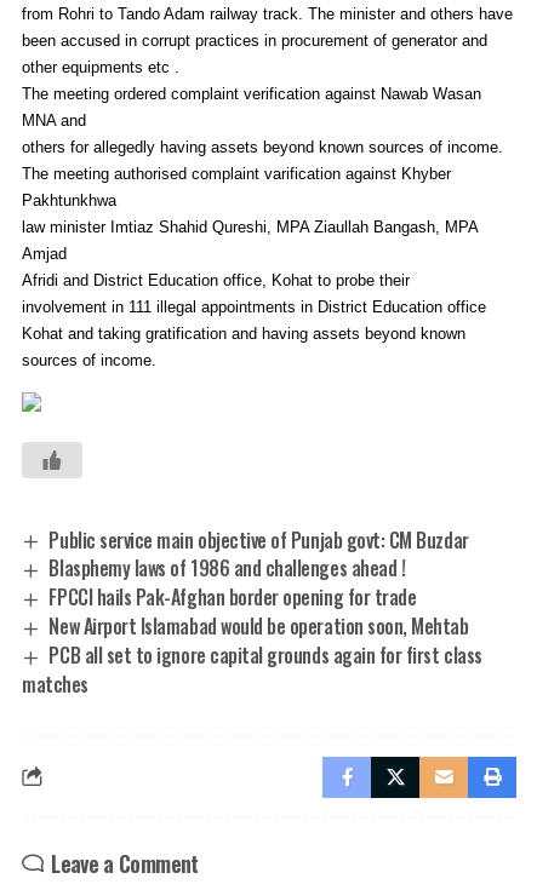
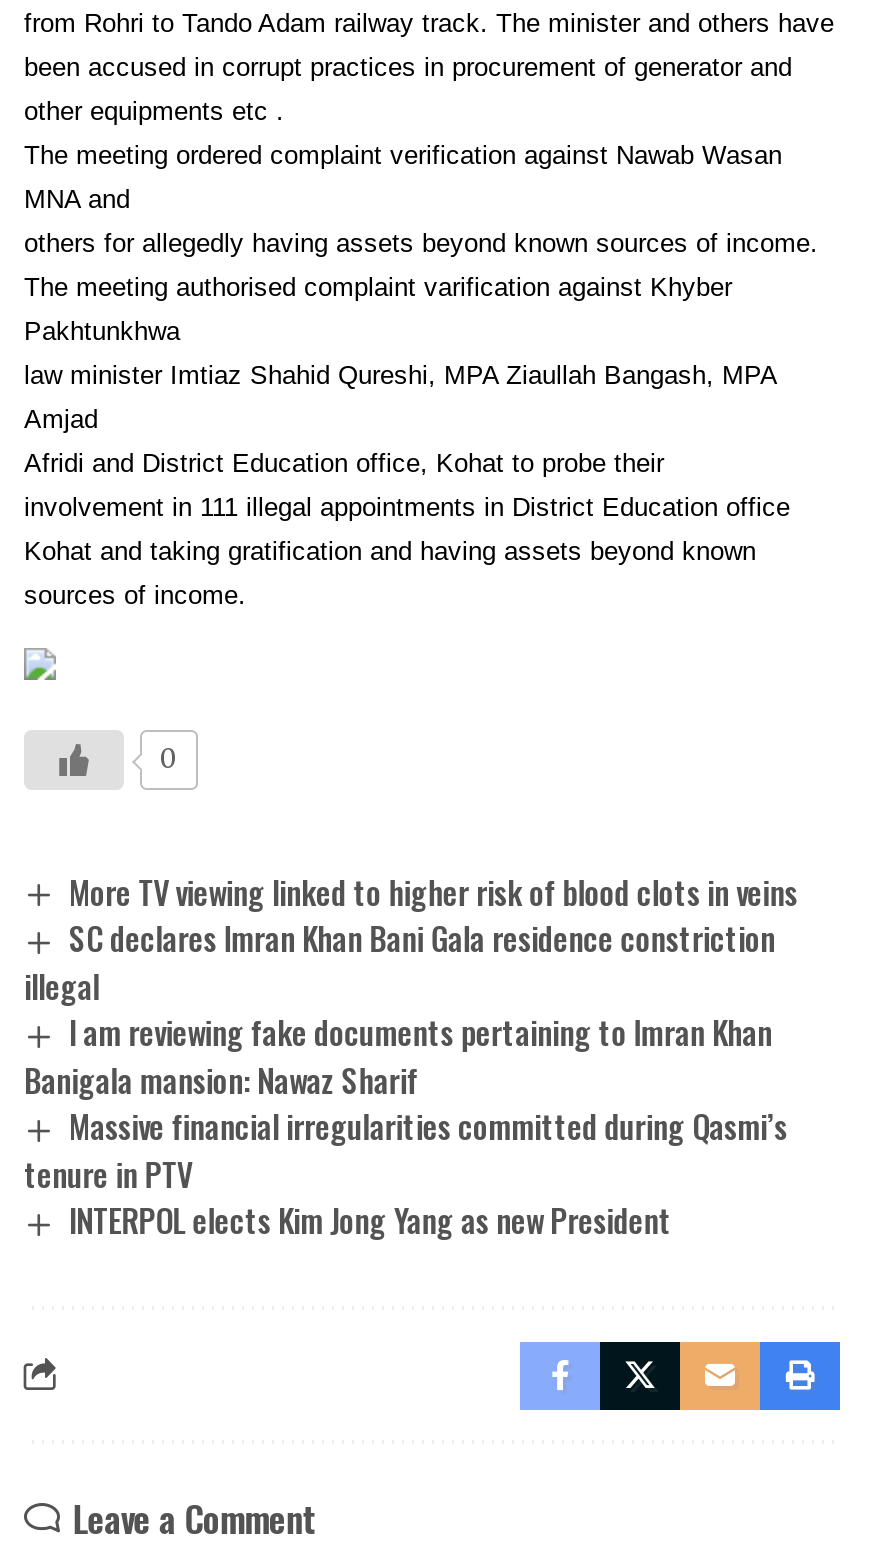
[22,525,482,699] Public service main objective of Punjab govt: CM Buzdar | Blasphemy laws of 1986 and challenges ahead ! | FPCCI hails Pak-Afghan border opening for trade | New Airport Islamabad would be operation soon, Mehtab | PCB all set to ignore capital grounds again for first class | matches -> [24,741,798,1244] 0 | More TV viewing linked to higher risk of blood clots in veins | SC declares Imran Khan Bani Gala residence constriction | illegal | I am reviewing fake documents pertaining to Imran Khan | Banigala mansion: Nawaz Sharif | Massive financial irregularities committed during Qasmi’s | tenure in PTV | INTERPOL elects Kim Jong Yang as new President

